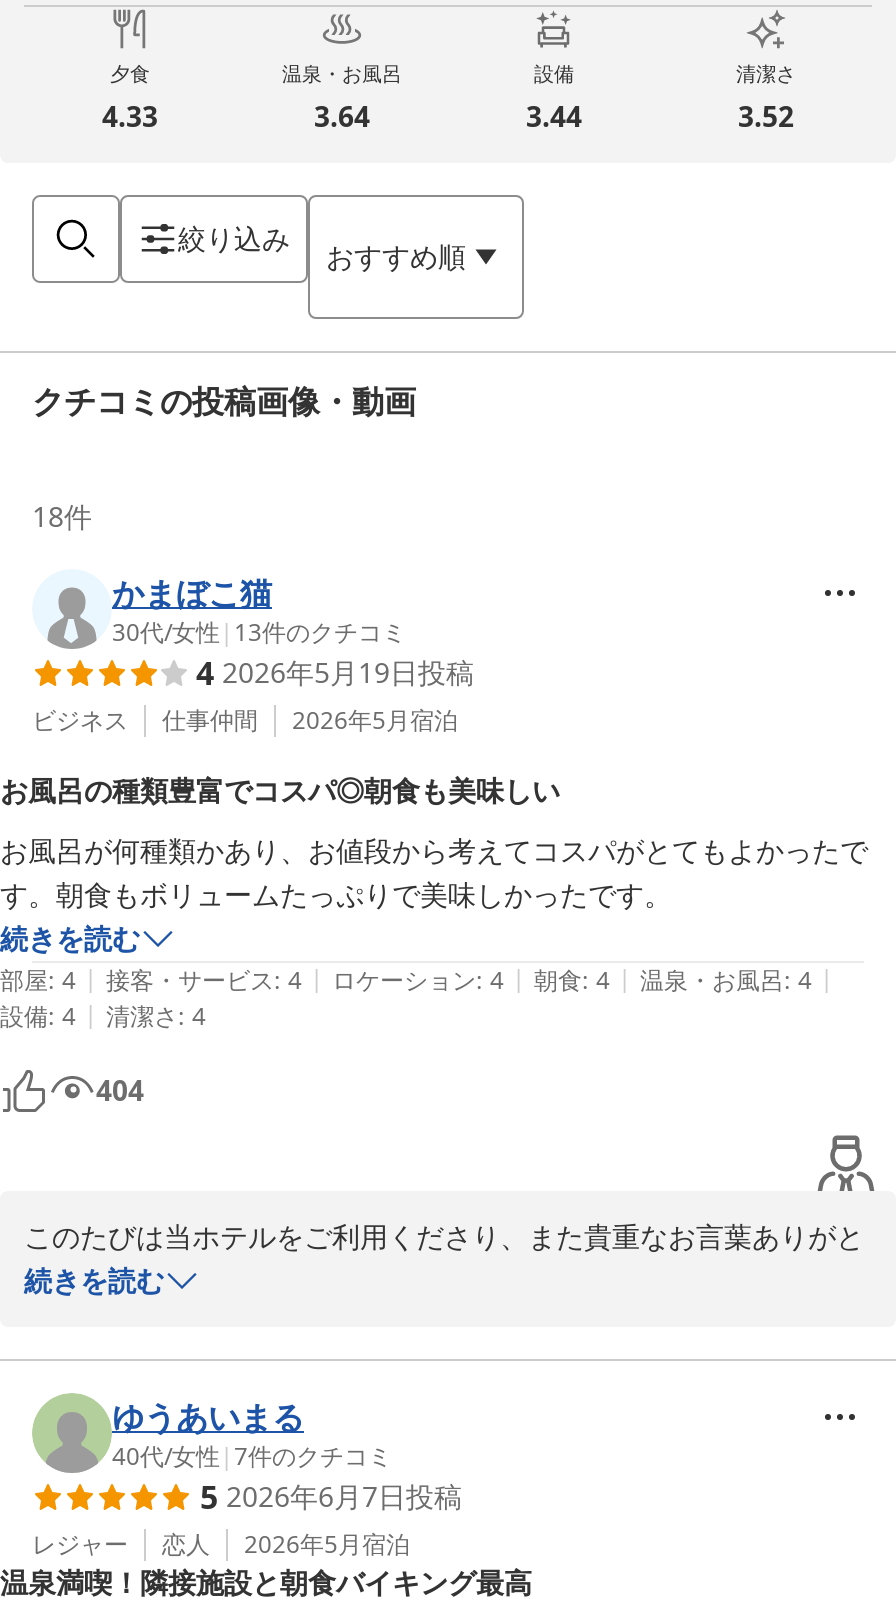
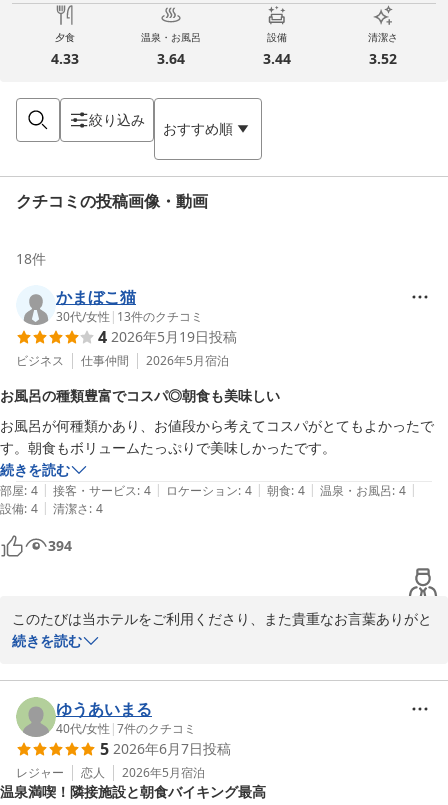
[96,1071,144,1109] 404 -> [48,536,72,555] 394

